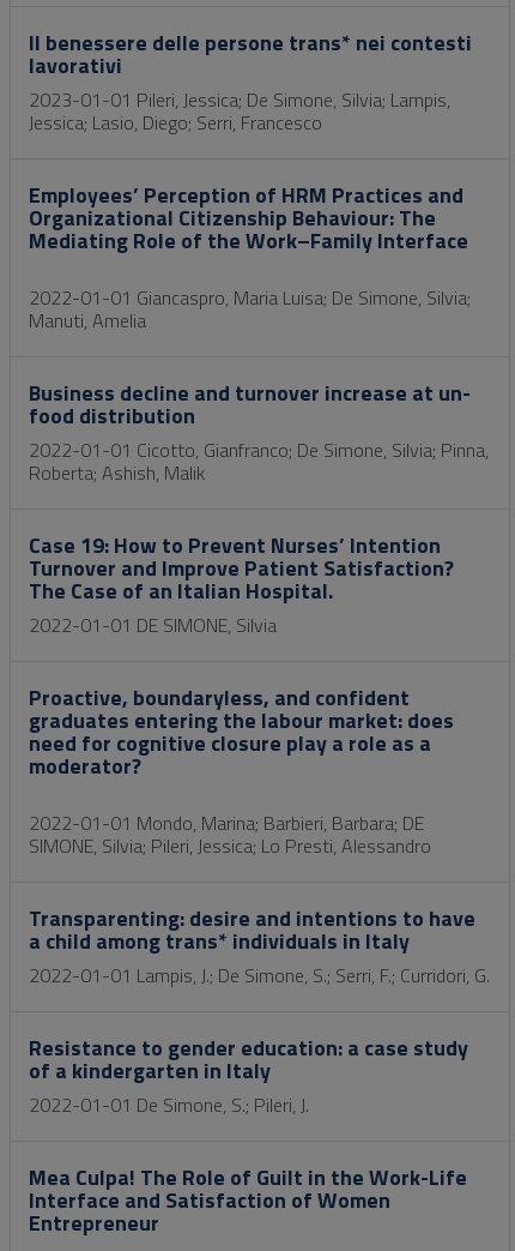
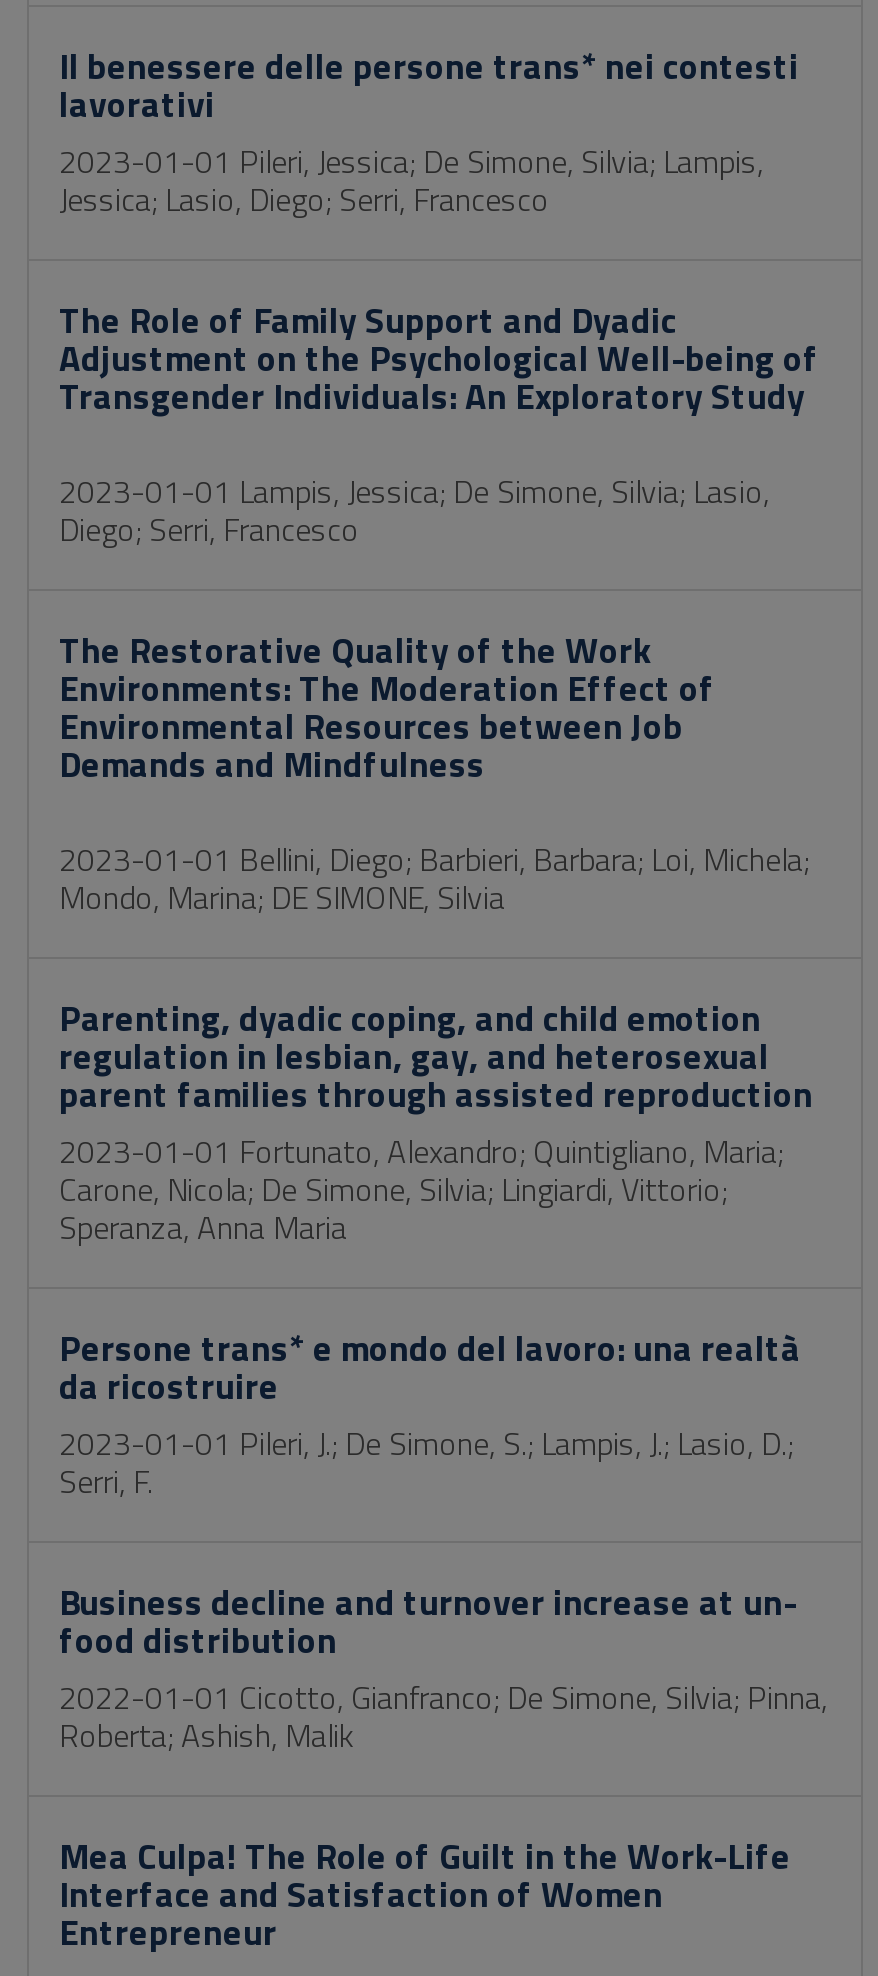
[29,179,471,335] Employees’ Perception of HRM Practices and | Organizational Citizenship Behaviour: The | Mediating Role of the Work–Family Interface | 2022-01-01 Giancaspro, Maria Luisa; De Simone, Silvia; | Manuti, Amelia -> [59,293,819,1505] The Role of Family Support and Dyadic | Adjustment on the Psychological Well-being of | Transgender Individuals: An Exploratory Study | 2023-01-01 Lampis, Jessica; De Simone, Silvia; Lasio, | Diego; Serri, Francesco | The Restorative Quality of the Work | Environments: The Moderation Effect of | Environmental Resources between Job | Demands and Mindfulness | 2023-01-01 Bellini, Diego; Barbieri, Barbara; Loi, Michela; | Mondo, Marina; DE SIMONE, Silvia | Parenting, dyadic coping, and child emotion | regulation in lesbian, gay, and heterosexual | parent families through assisted reproduction | 2023-01-01 Fortunato, Alexandro; Quintigliano, Maria; | Carone, Nicola; De Simone, Silvia; Lingiardi, Vittorio; | Speranza, Anna Maria | Persone trans* e mondo del lavoro: una realtà | da ricostruire | 2023-01-01 Pileri, J.; De Simone, S.; Lampis, J.; Lasio, D.; | Serri, F.
moved [29,377,489,487] -> [59,1575,827,1759]: Business decline and turnover increase at un- | food distribution | 2022-01-01 Cicotto, Gianfranco; De Simone, Silvia; Pinna, | Roberta; Ashish, Malik
[29,529,490,1119] Case 19: How to Prevent Nurses’ Intention | Turnover and Improve Patient Satisfaction? | The Case of an Italian Hospital. | 2022-01-01 DE SIMONE, Silvia | Proactive, boundaryless, and confident | graduates entering the labour market: does | need for cognitive closure play a role as a | moderator? | 2022-01-01 Mondo, Marina; Barbieri, Barbara; DE | SIMONE, Silvia; Pileri, Jessica; Lo Presti, Alessandro | Transparenting: desire and intentions to have | a child among trans* individuals in Italy | 2022-01-01 Lampis, J.; De Simone, S.; Serri, F.; Curridori, G. | Resistance to gender education: a case study | of a kindergarten in Italy | 2022-01-01 De Simone, S.; Pileri, J. -> none

